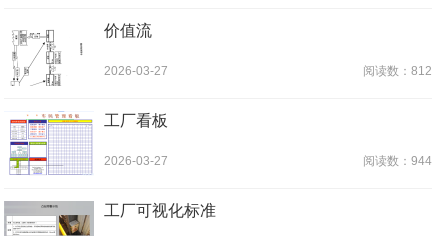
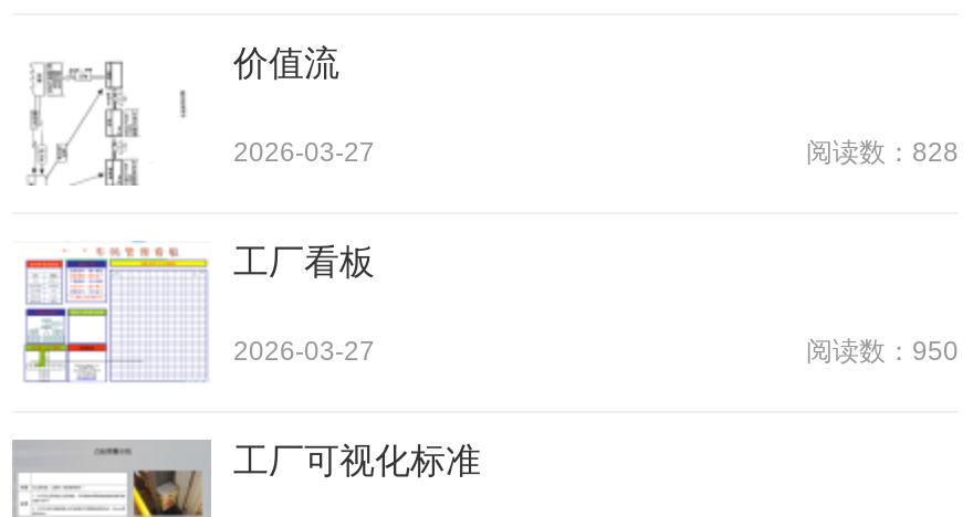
[363,64,432,78] 阅读数：812 -> [806,137,959,168] 阅读数：828
[363,154,432,168] 阅读数：944 -> [806,336,959,367] 阅读数：950

